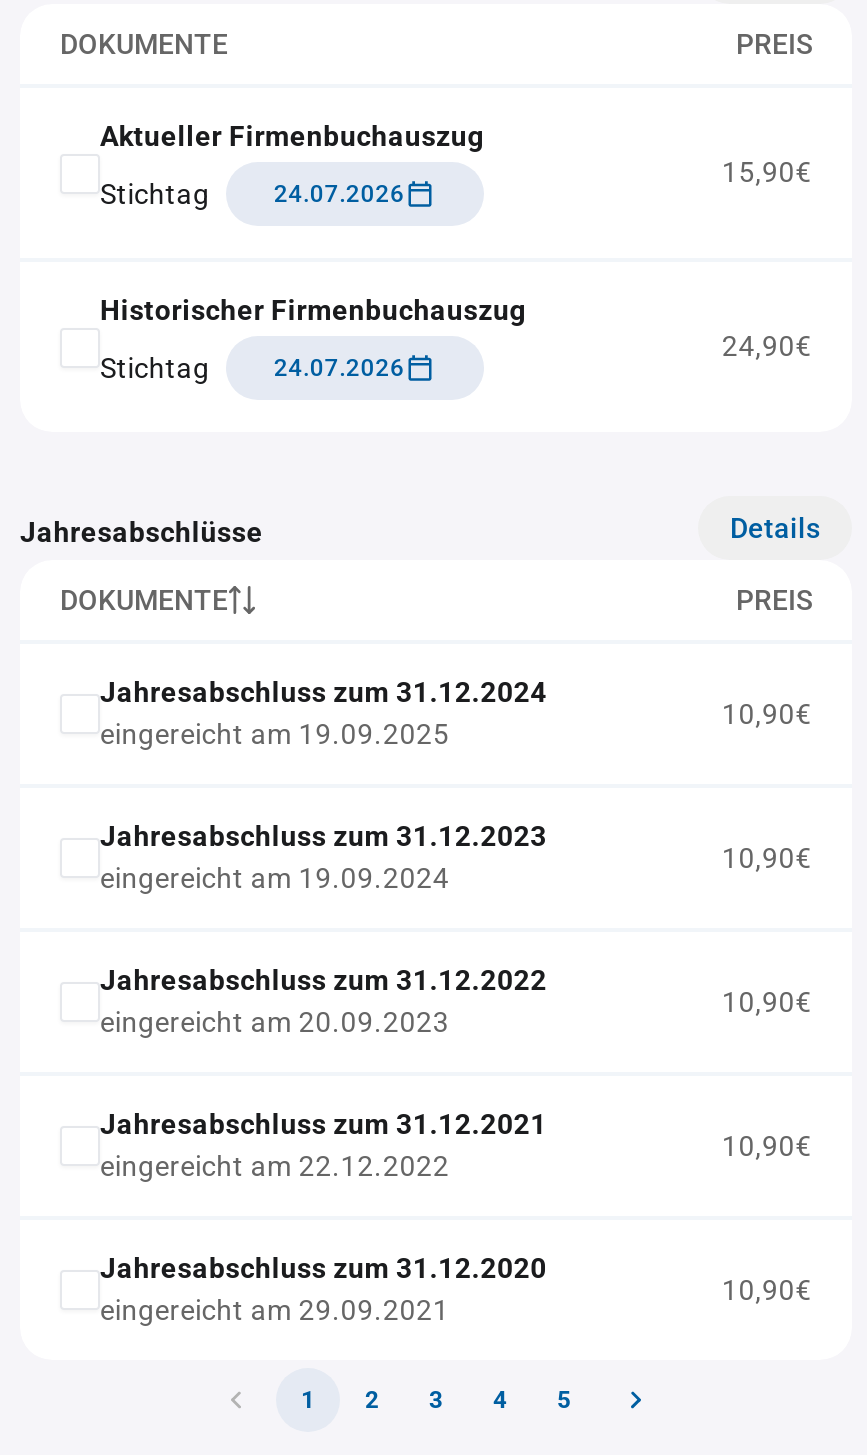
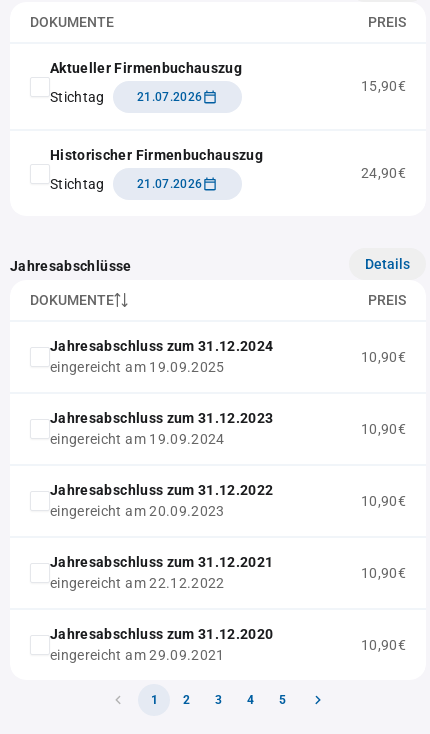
[274,180,405,208] 24.07.2026 -> [137,90,202,104] 21.07.2026
[274,354,405,382] 24.07.2026 -> [137,177,202,191] 21.07.2026

